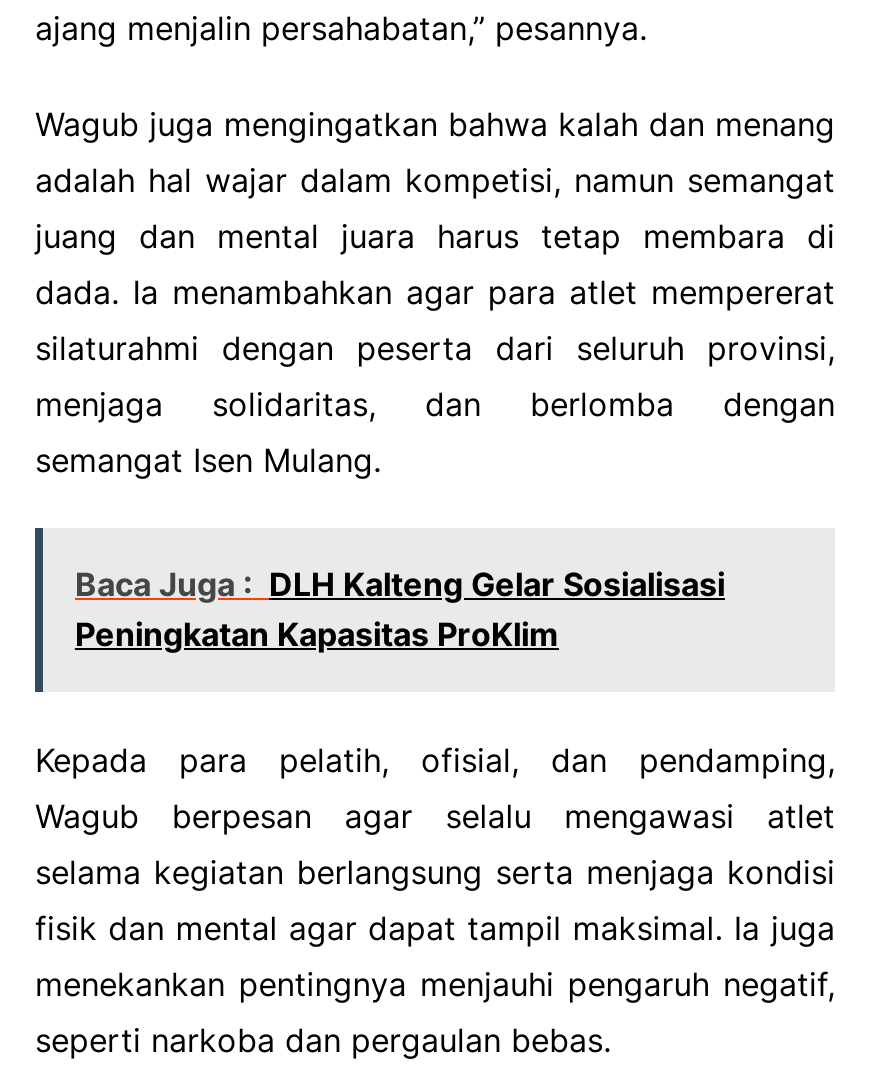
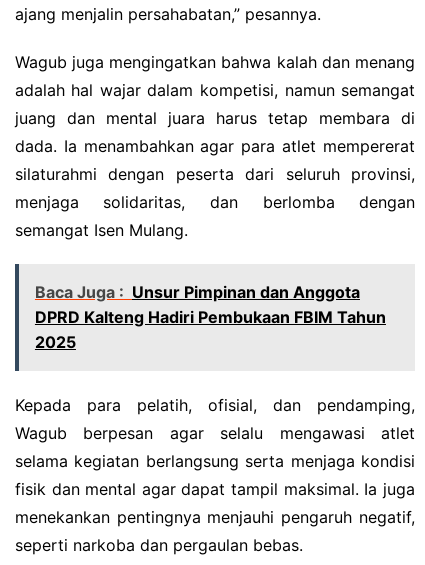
[75,565,725,655] Baca Juga : DLH Kalteng Gelar Sosialisasi | Peningkatan Kapasitas ProKlim -> [35,282,386,352] Baca Juga : Unsur Pimpinan dan Anggota | DPRD Kalteng Hadiri Pembukaan FBIM Tahun | 2025

